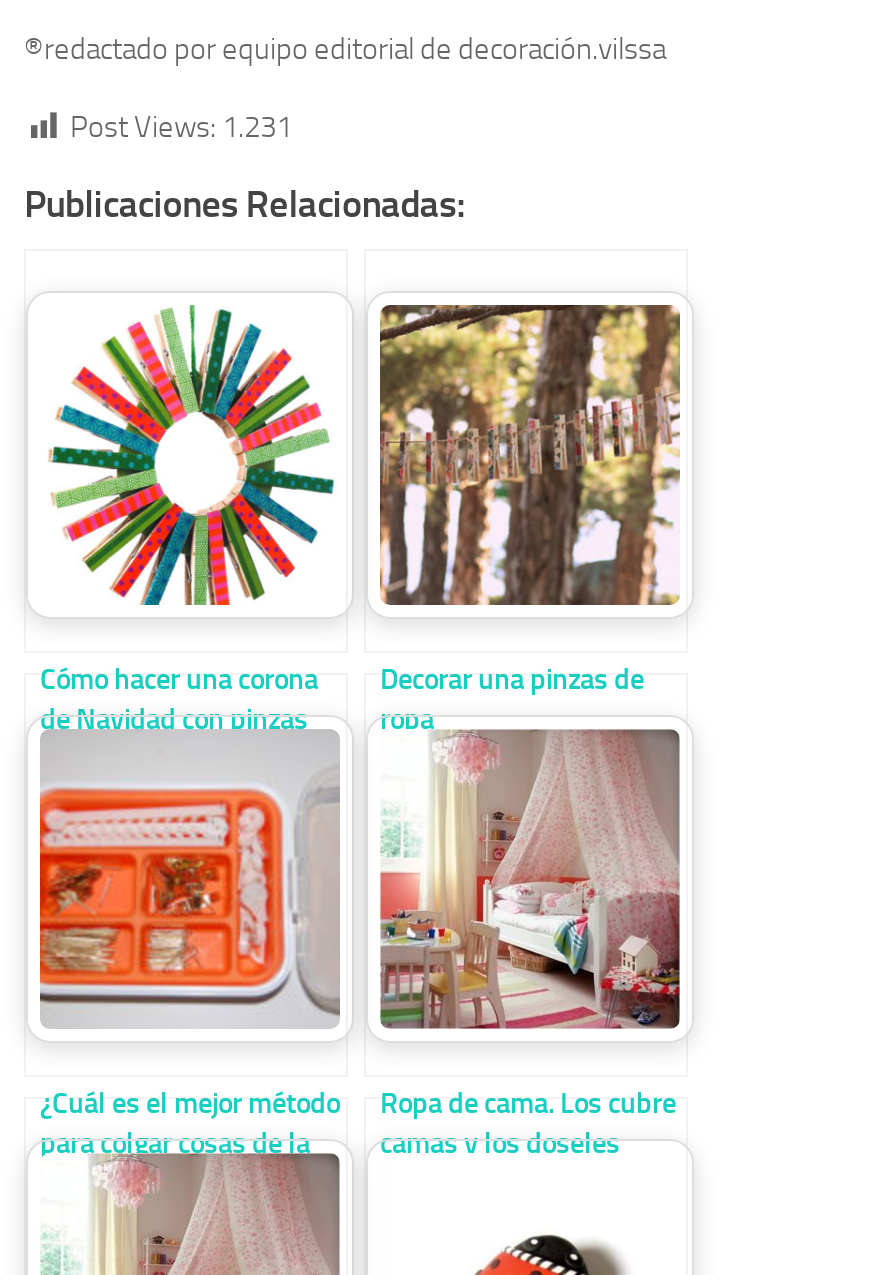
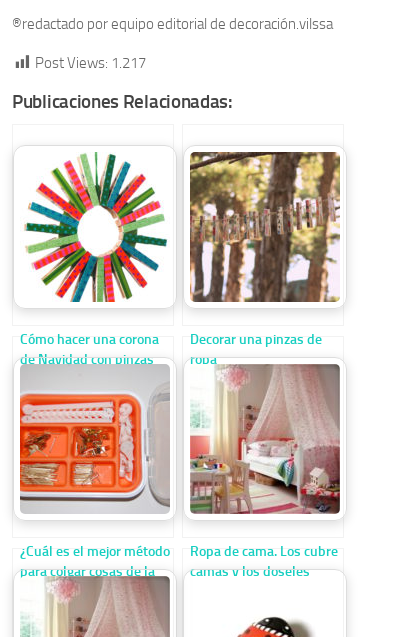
[70,109,292,145] Post Views: 1.231 -> [35,54,146,72] Post Views: 1.217

